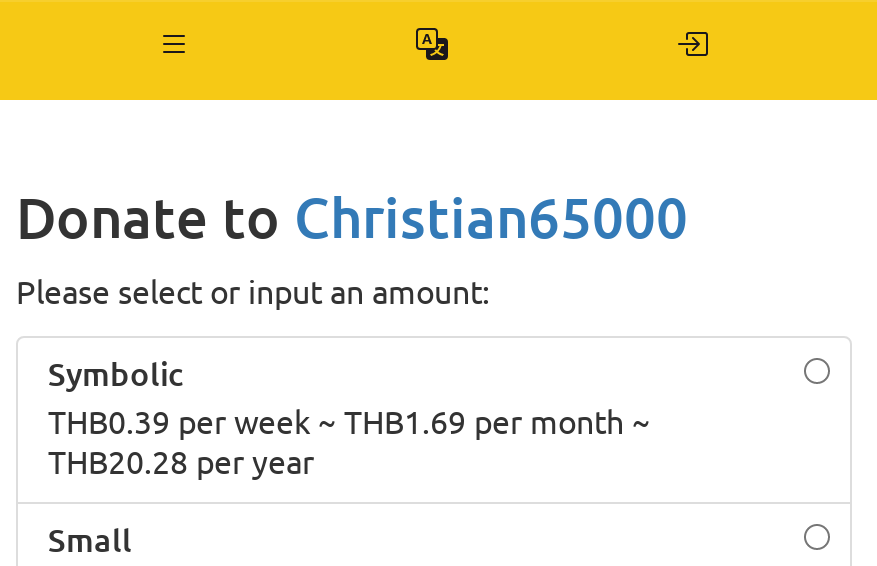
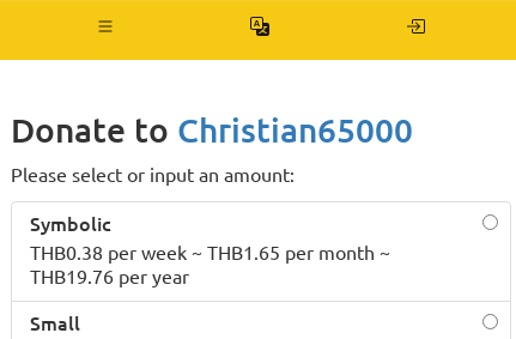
[48,404,650,440] THB0.39 per week ~ THB1.69 per month ~ -> [30,242,390,264] THB0.38 per week ~ THB1.65 per month ~
[48,444,314,480] THB20.28 per year -> [30,266,189,287] THB19.76 per year

